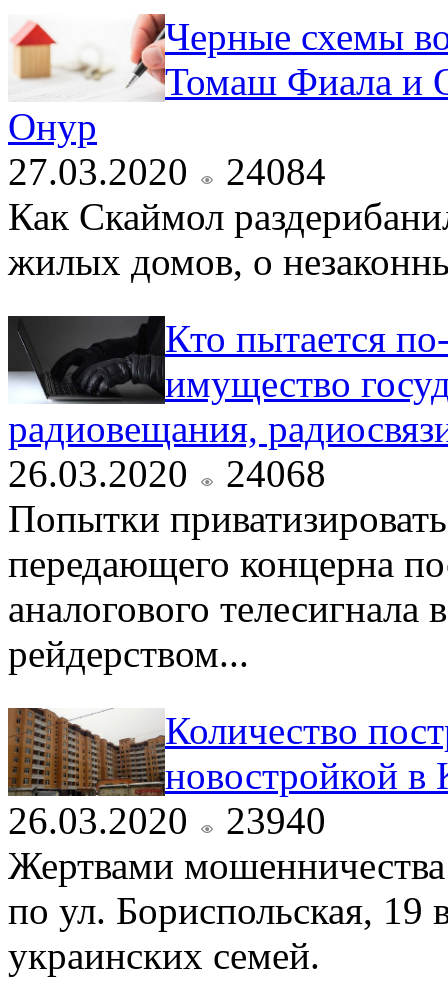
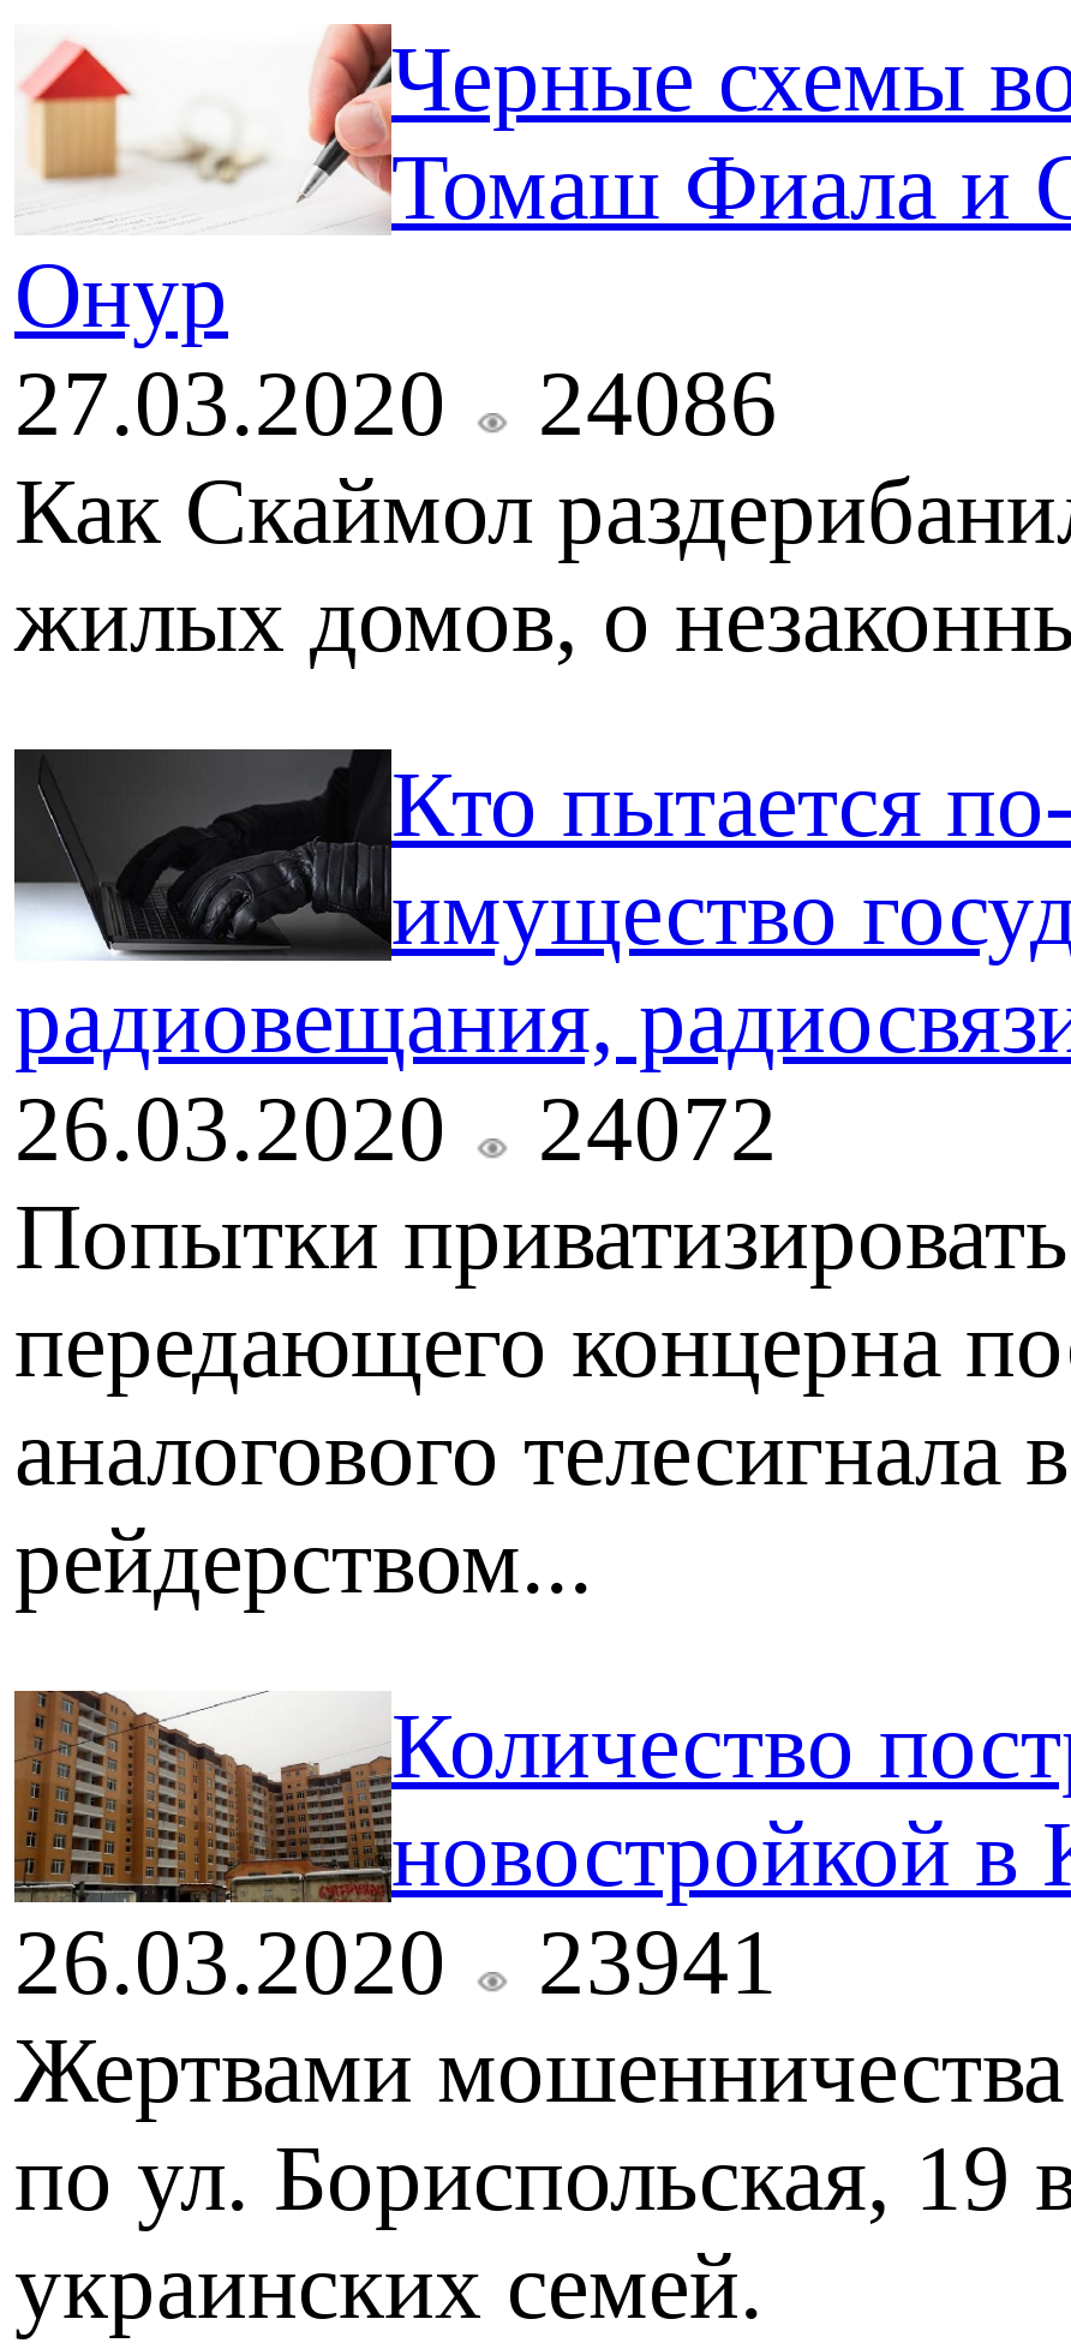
[8,150,326,193] 27.03.2020 24084 -> [14,351,778,454] 27.03.2020 24086
[8,452,326,495] 26.03.2020 24068 -> [14,1076,778,1179] 26.03.2020 24072
[8,799,326,842] 26.03.2020 23940 -> [14,1909,778,2013] 26.03.2020 23941

